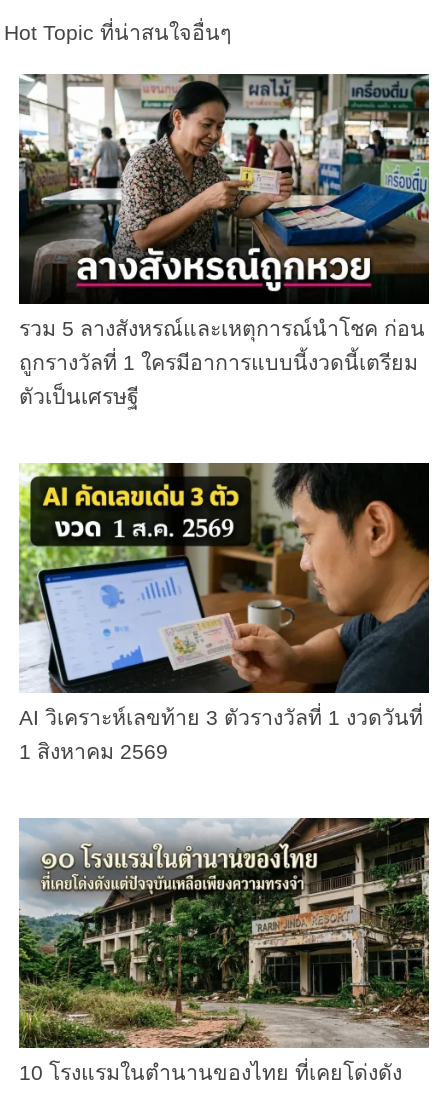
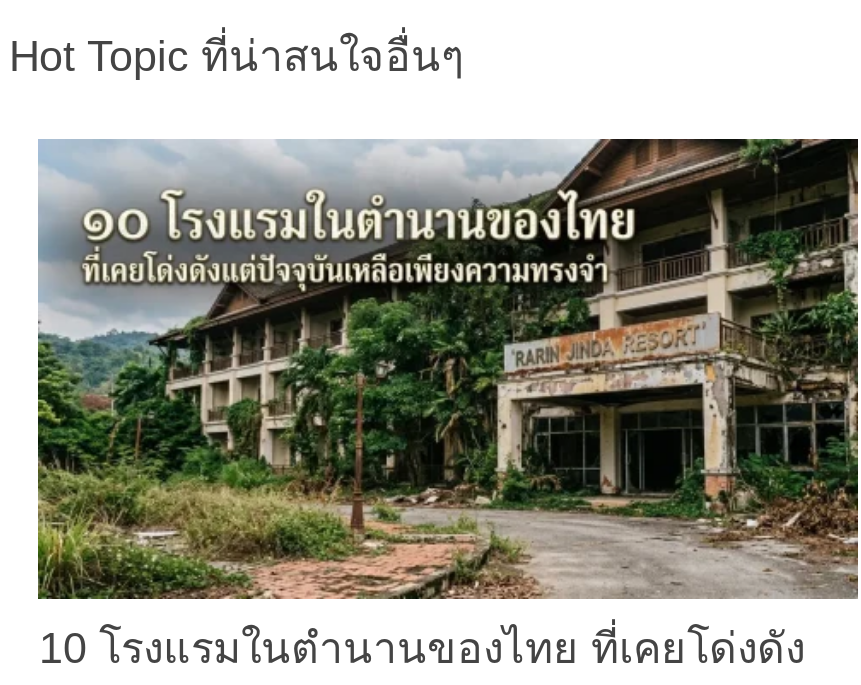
[18,73,430,409] [image] | รวม 5 ลางสังหรณ์และเหตุการณ์นำโชค ก่อน | ถูกรางวัลที่ 1 ใครมีอาการแบบนี้งวดนี้เตรียม | ตัวเป็นเศรษฐี -> none
[18,462,430,764] [image] | AI วิเคราะห์เลขท้าย 3 ตัวรางวัลที่ 1 งวดวันที่ | 1 สิงหาคม 2569 -> none

